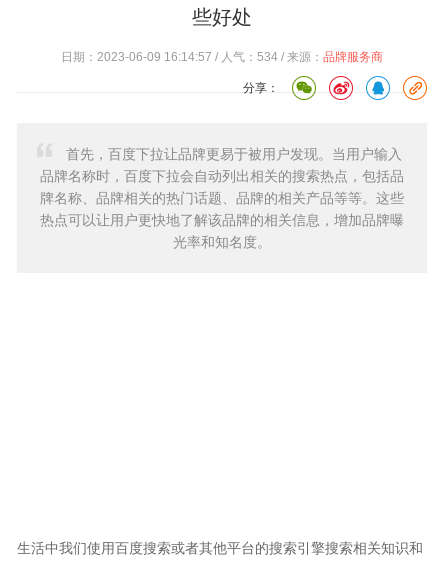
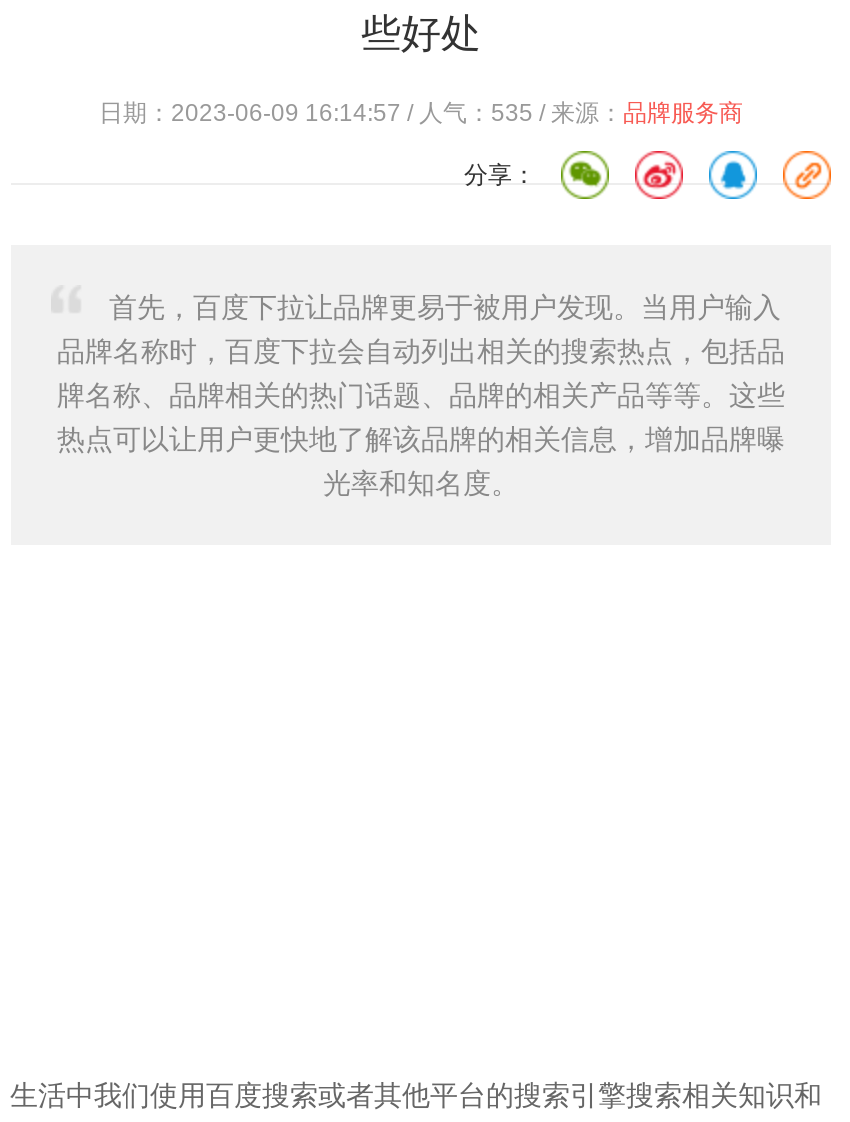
[61,50,383,64] 日期：2023-06-09 16:14:57 / 人气：534 / 来源：品牌服务商 -> [99,99,743,127] 日期：2023-06-09 16:14:57 / 人气：535 / 来源：品牌服务商

